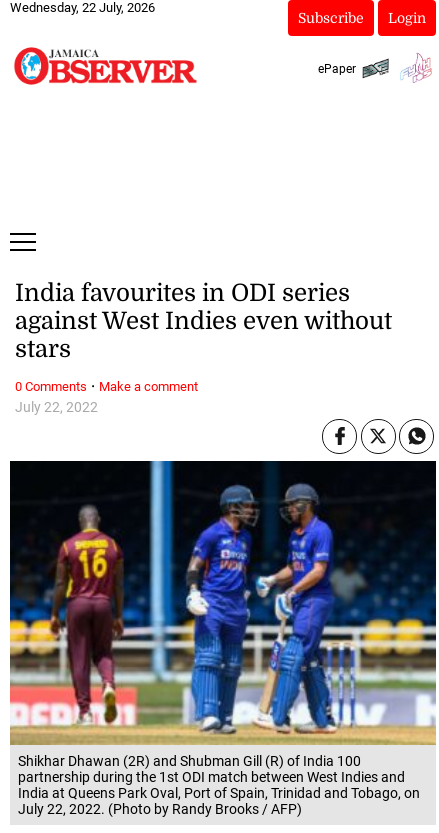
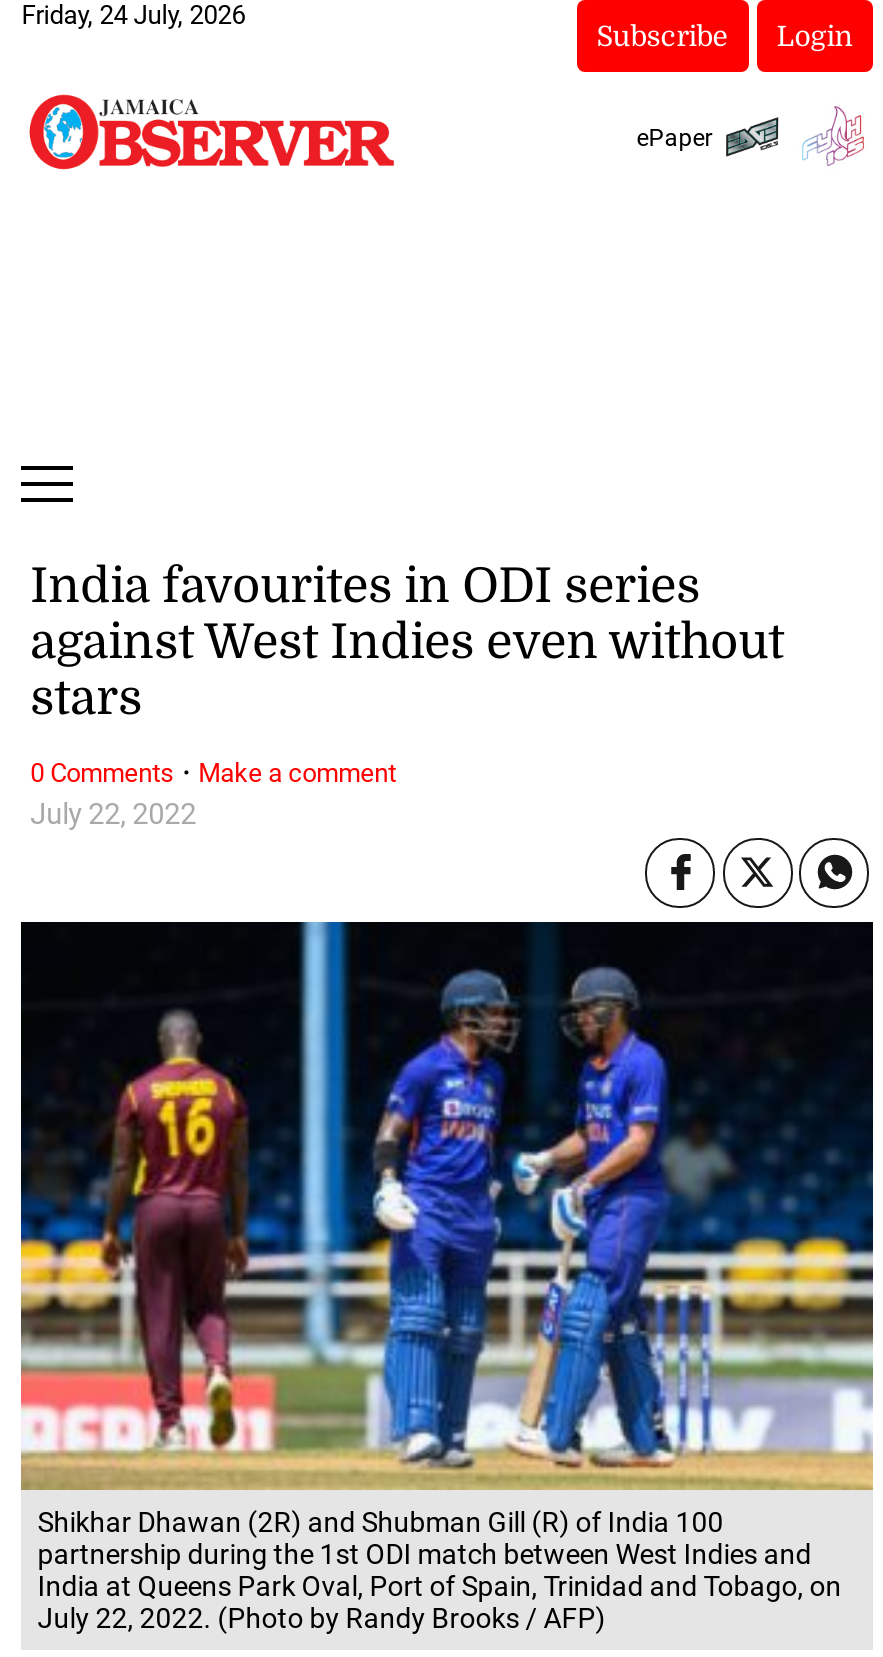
[10,0,155,15] Wednesday, 22 July, 2026 -> [21,0,245,30] Friday, 24 July, 2026

